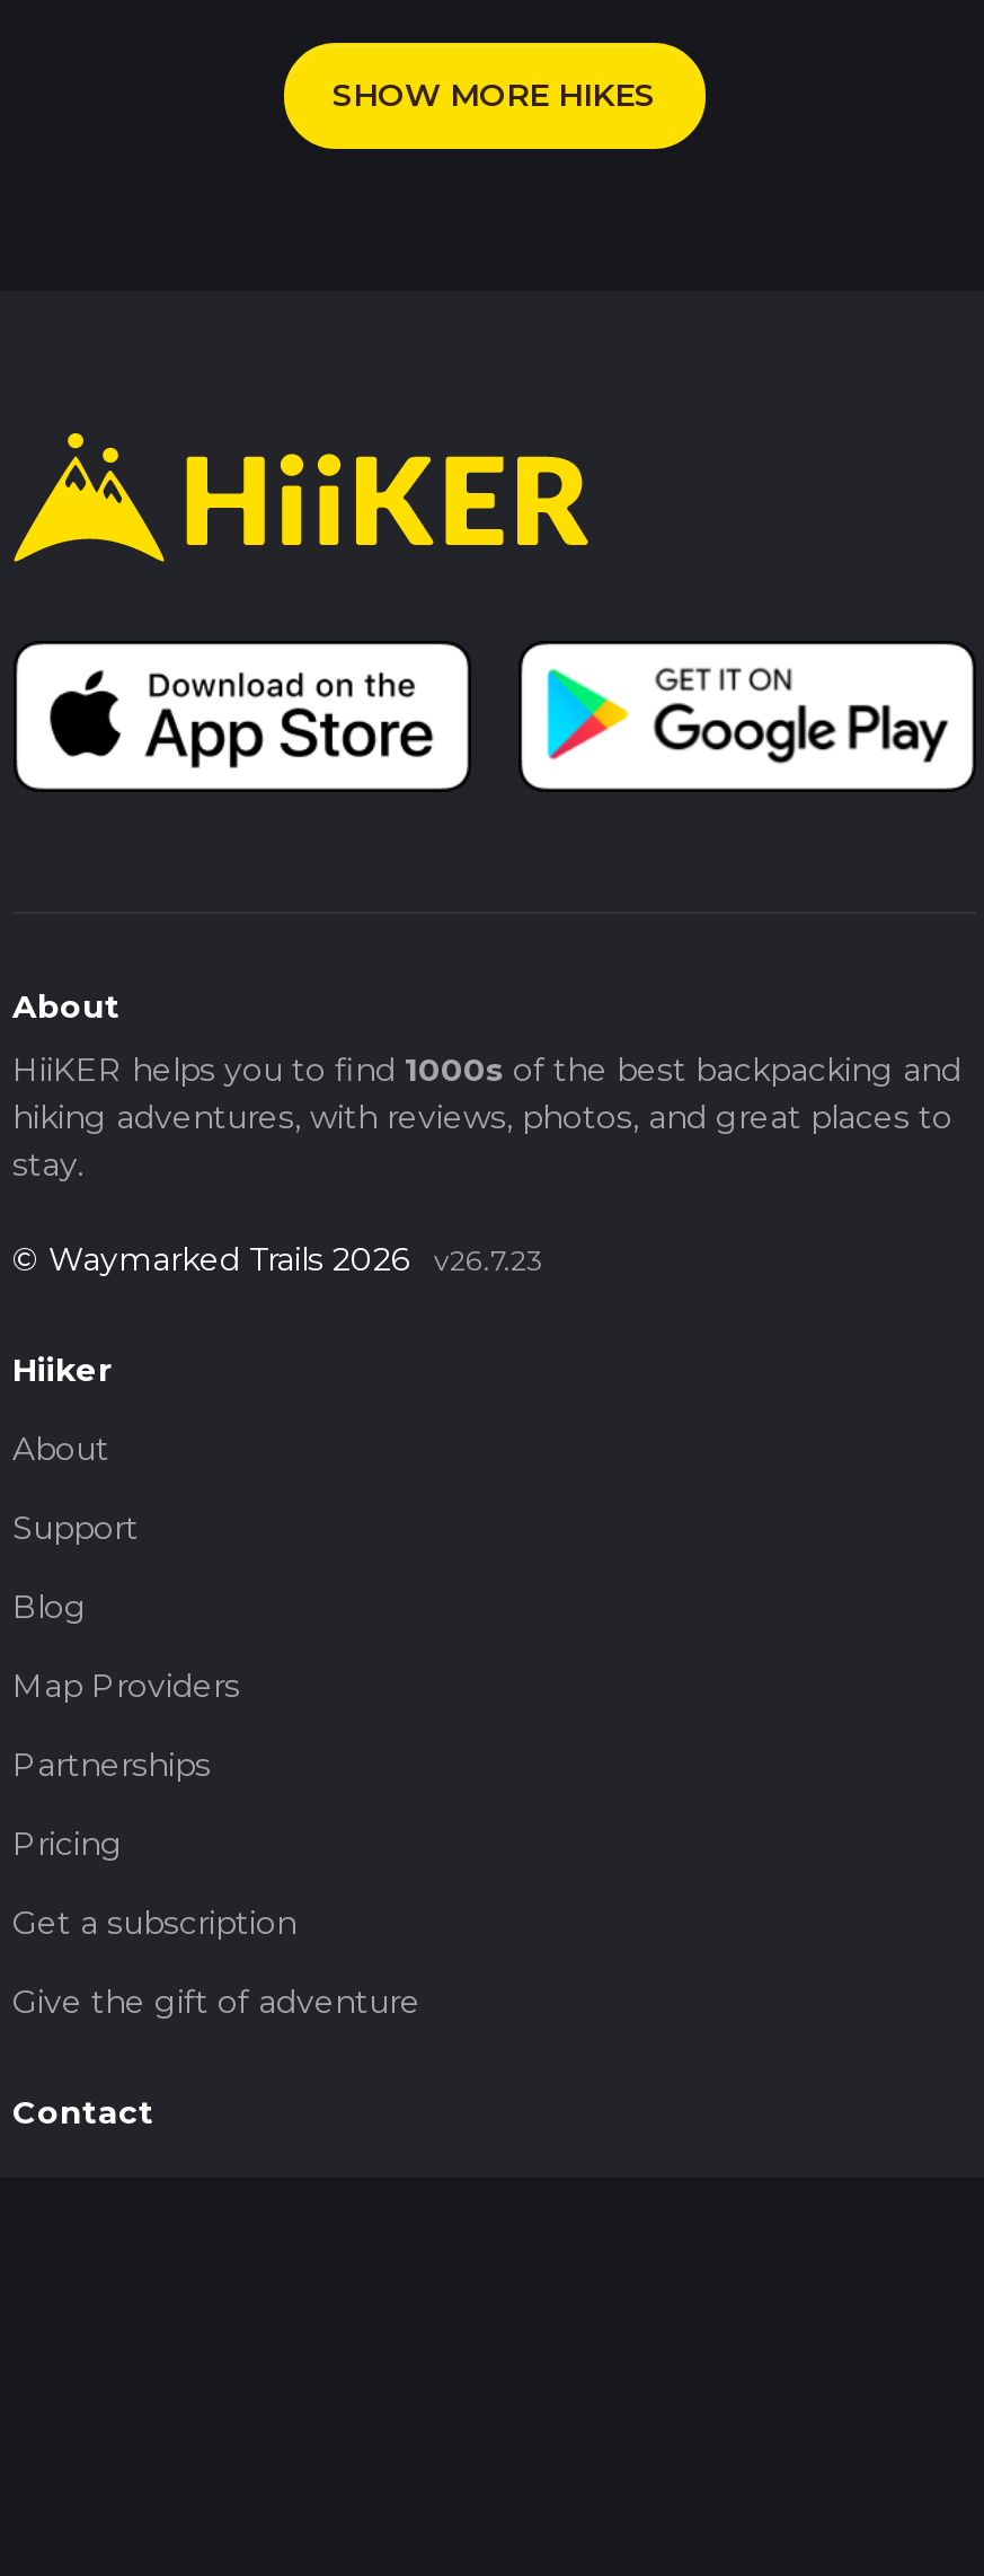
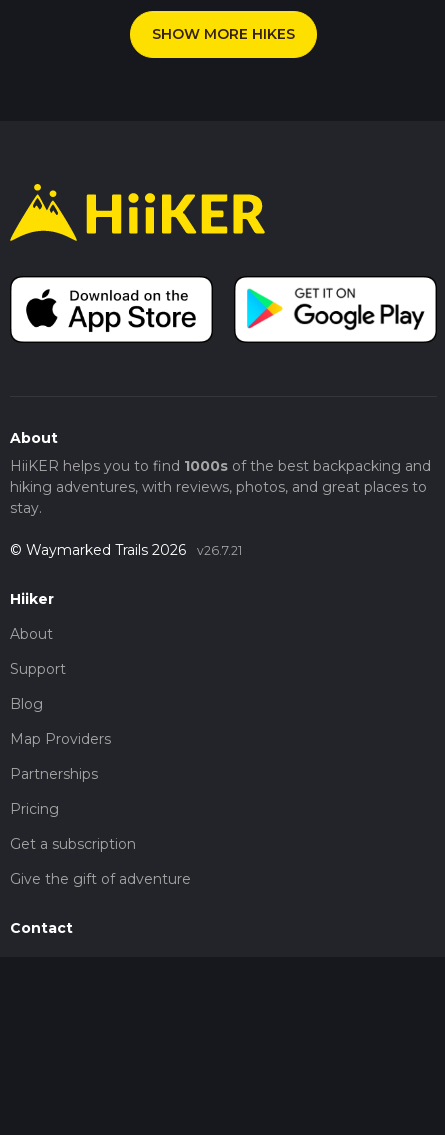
[12,1240,542,1280] © Waymarked Trails 2026 v26.7.23 -> [9,541,241,559] © Waymarked Trails 2026 v26.7.21

